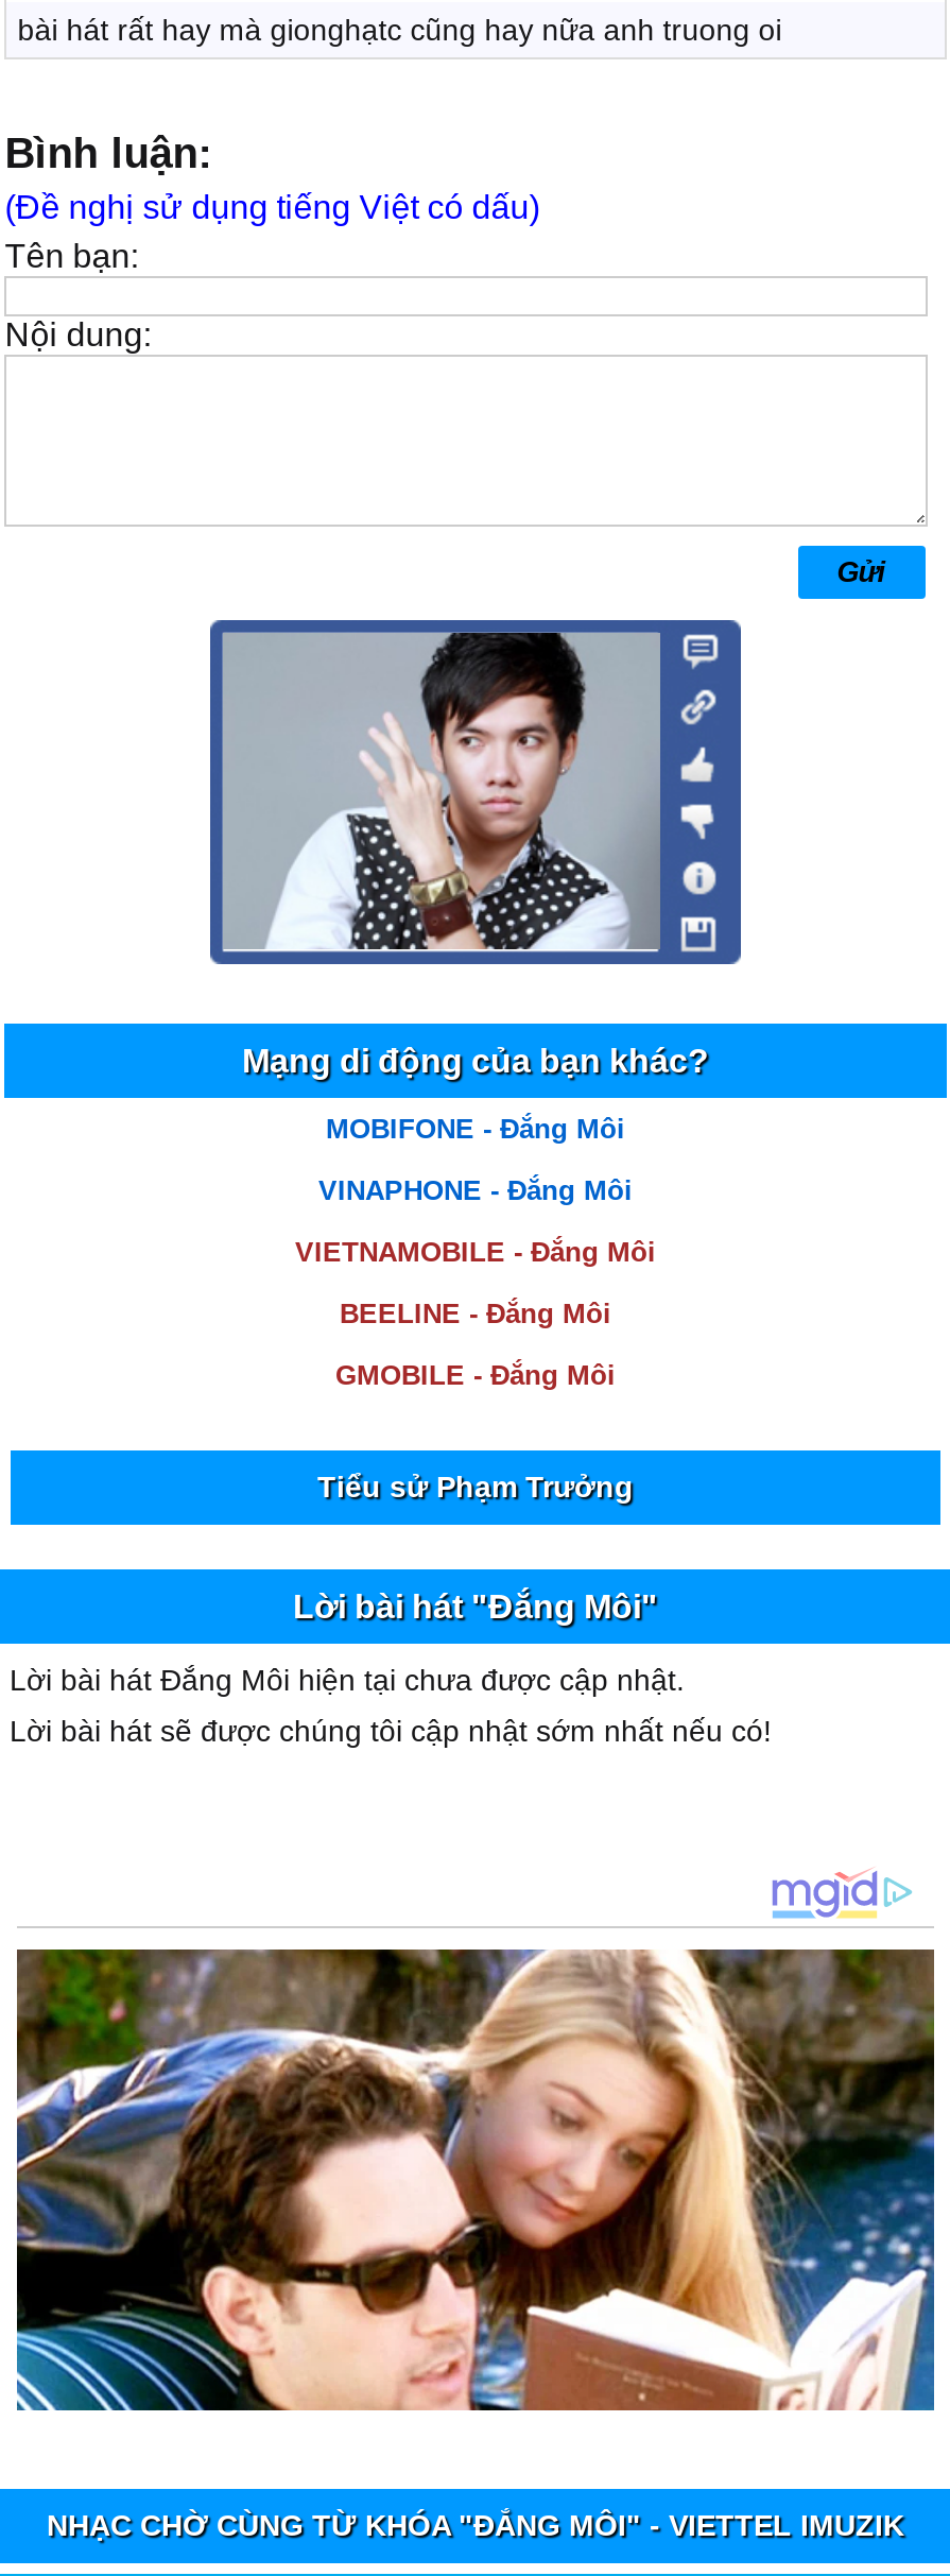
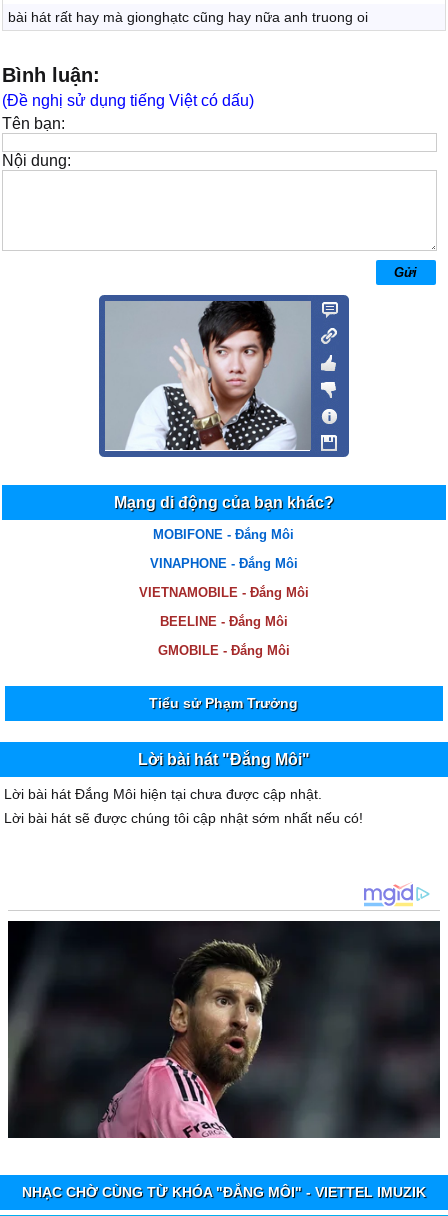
[15,1947,936,2412] [image] -> [7,920,441,1139] [image]

